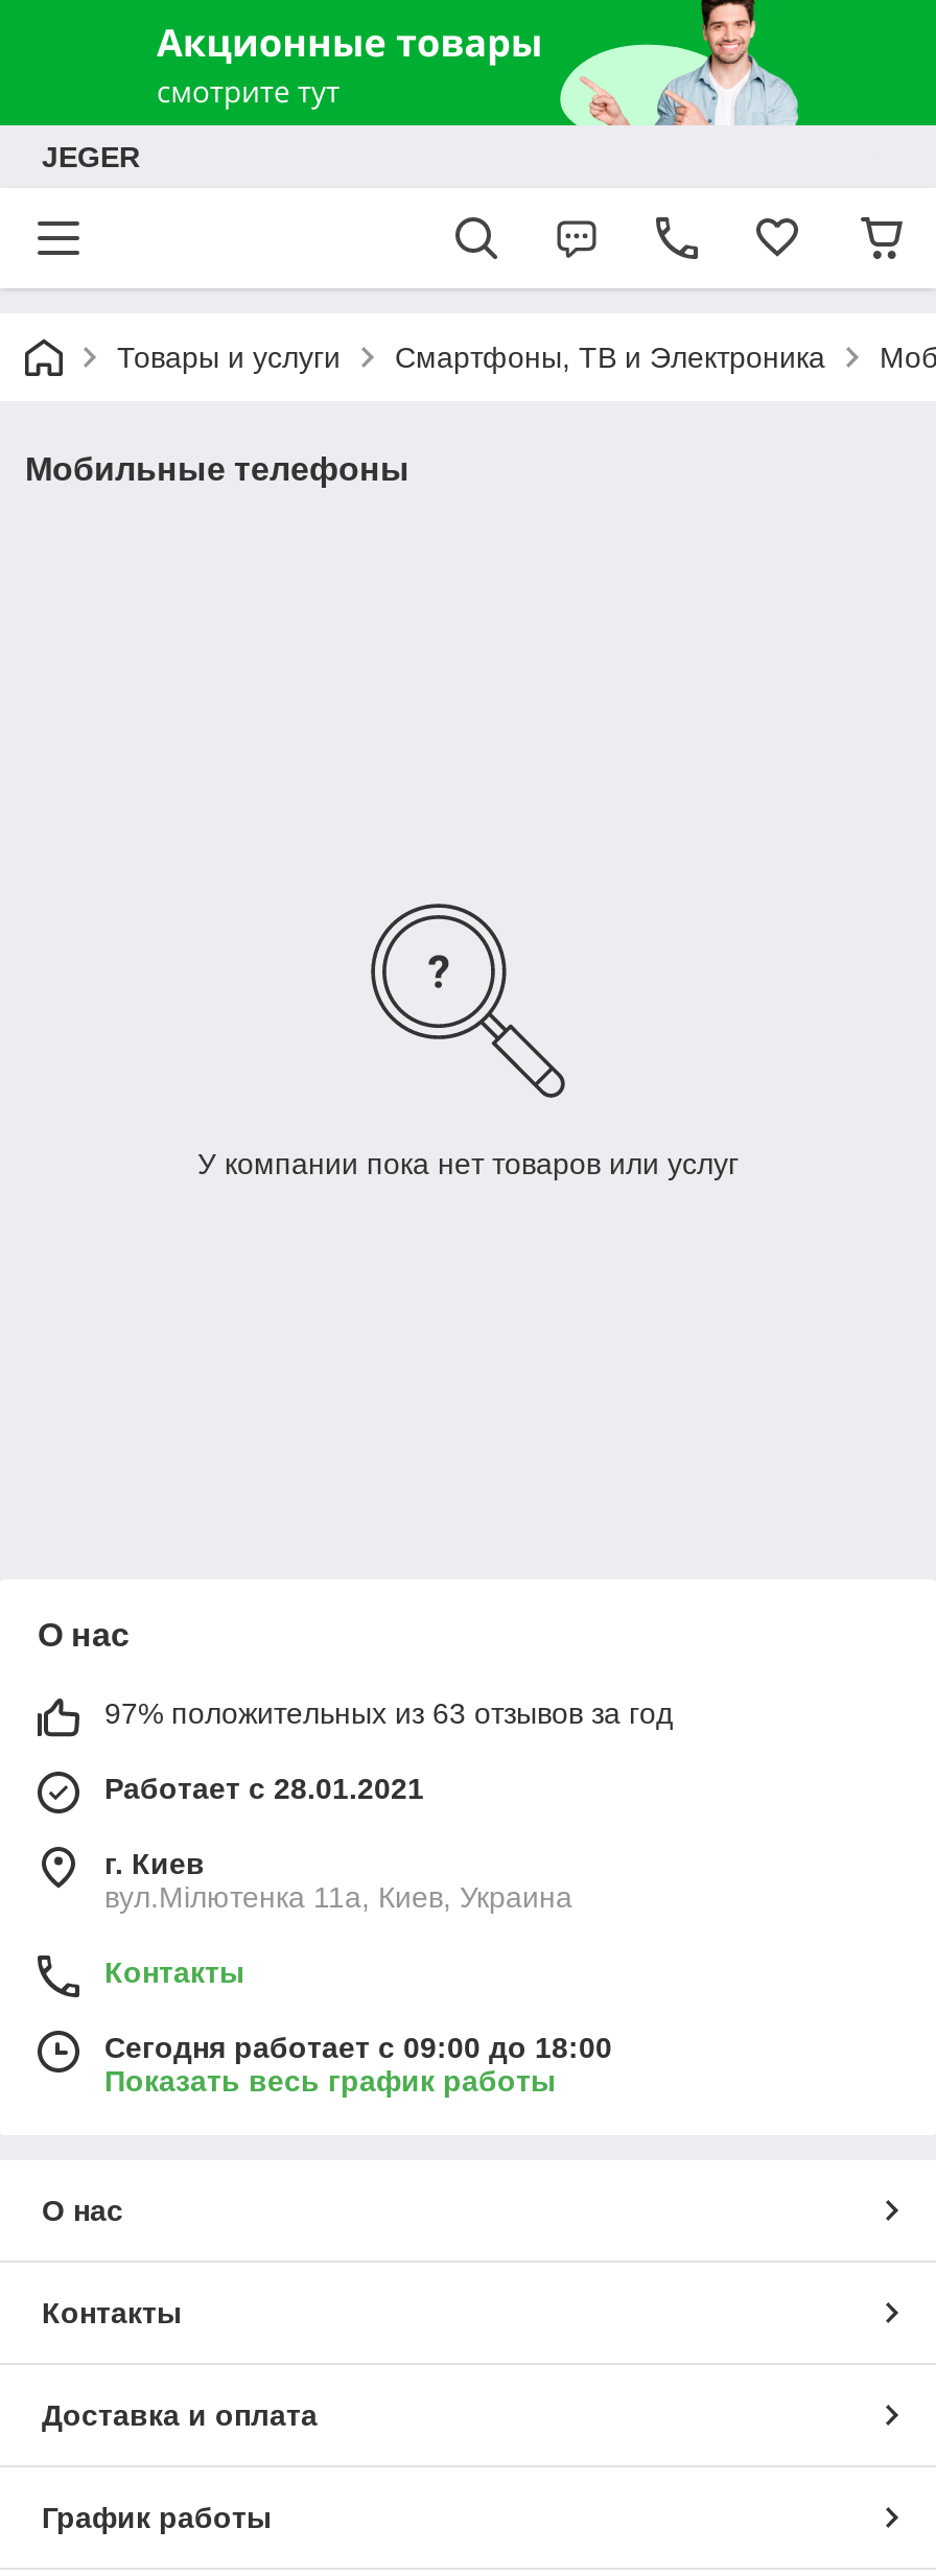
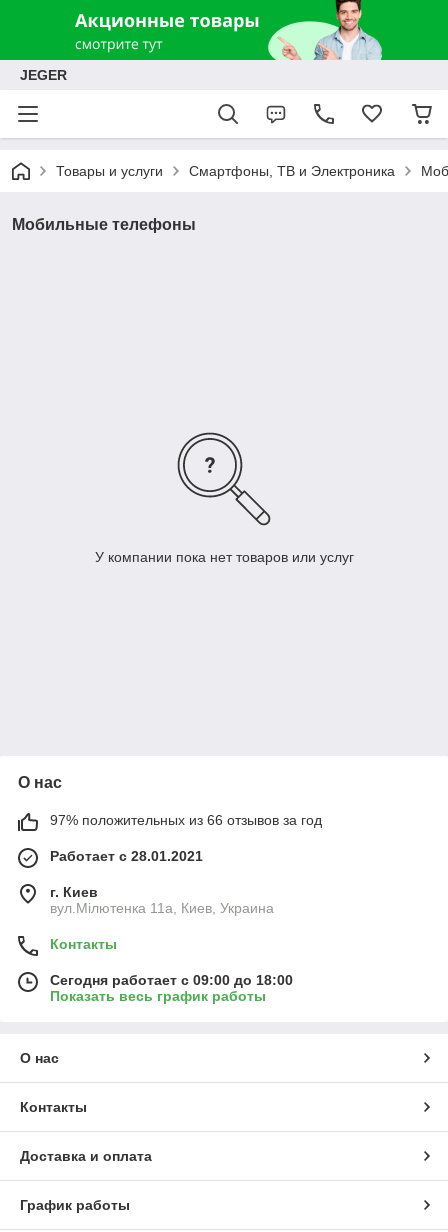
[104,1697,673,1731] 97% положительных из 63 отзывов за год -> [50,812,322,828] 97% положительных из 66 отзывов за год

